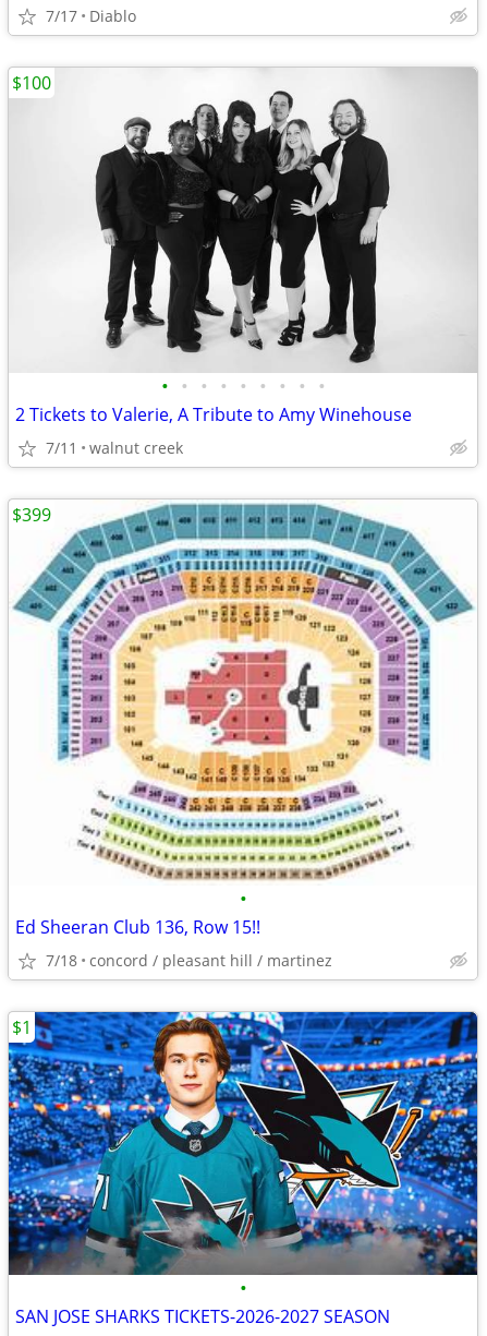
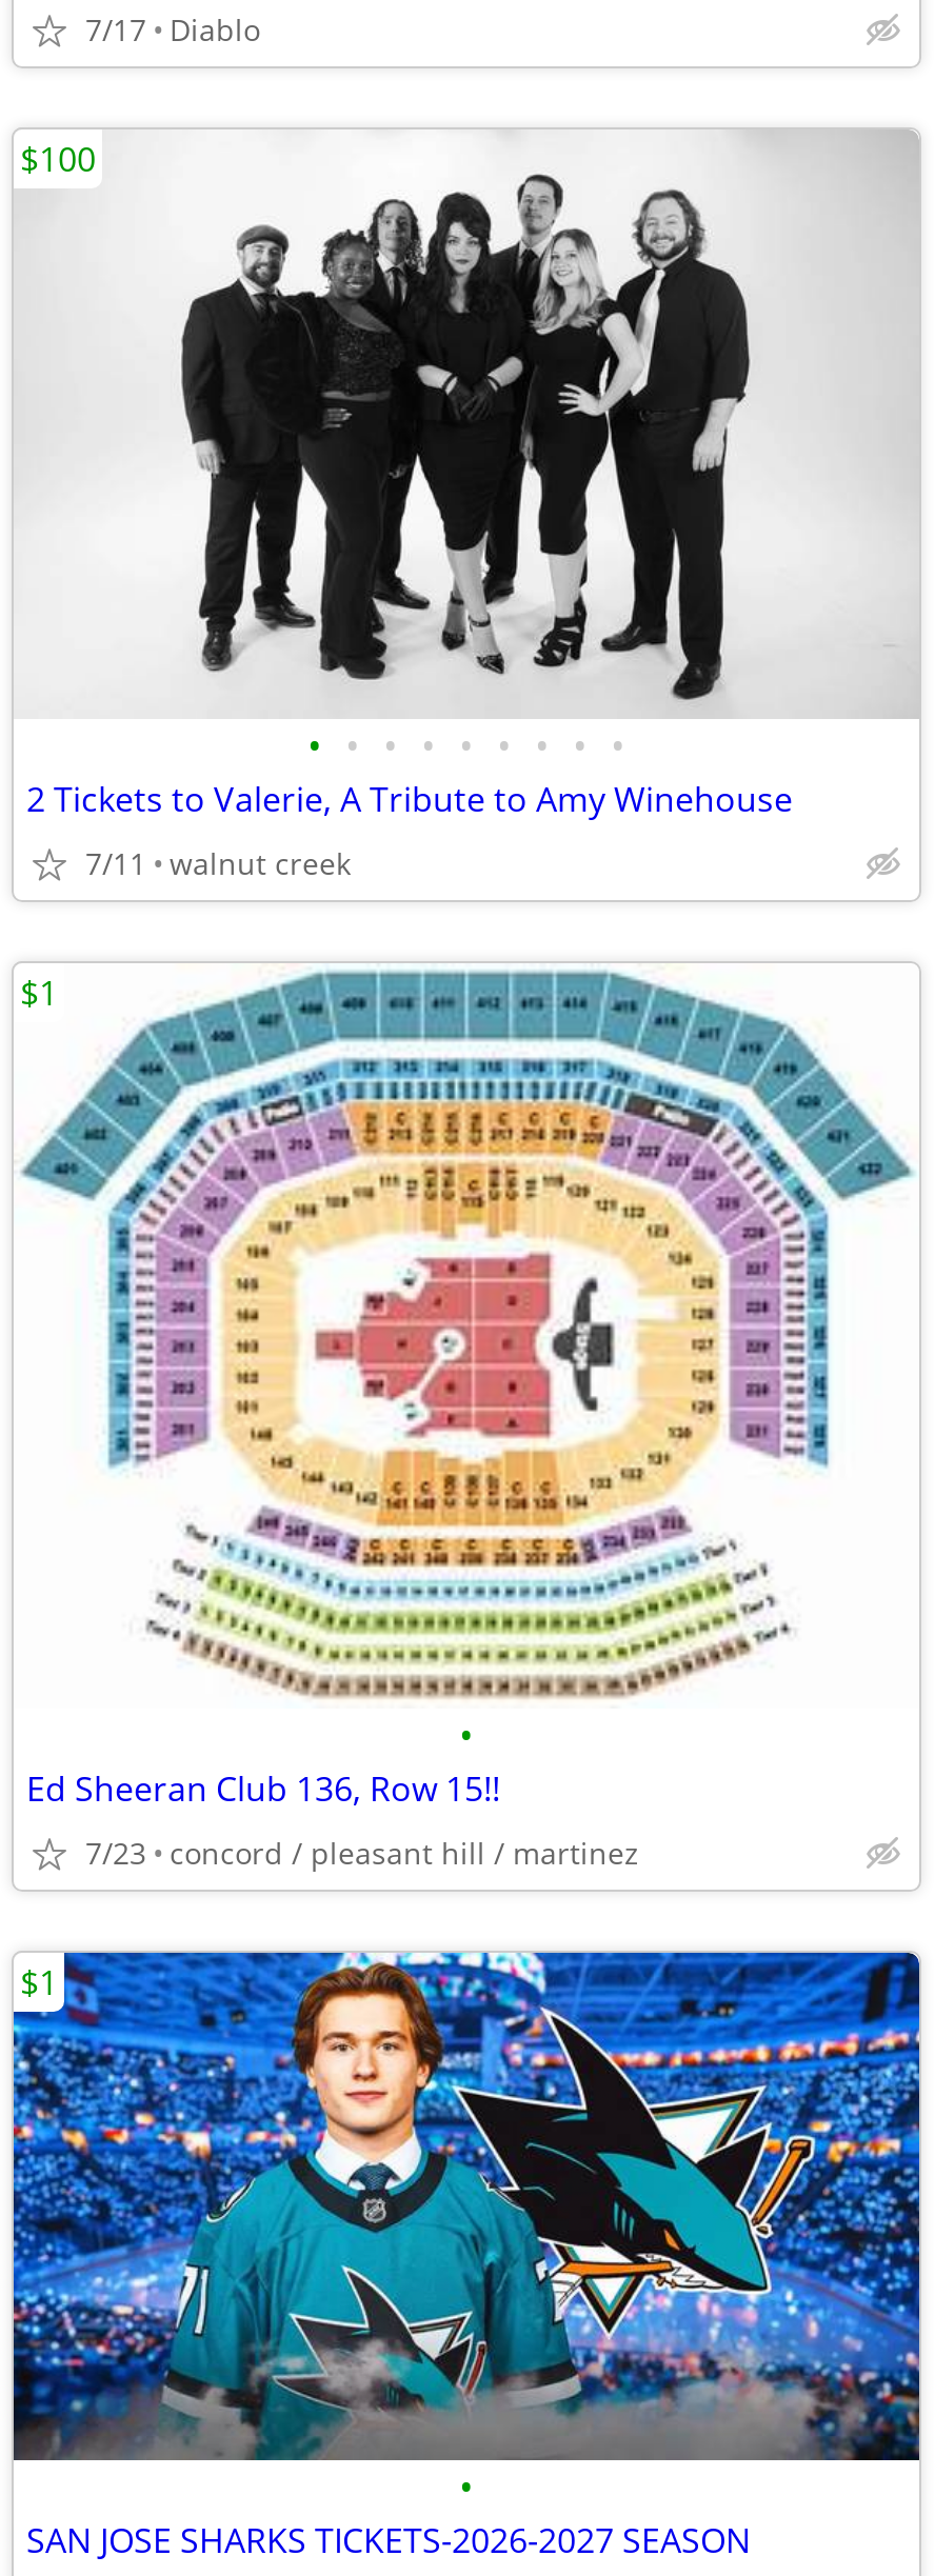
[12,503,51,527] $399 -> [20,970,58,1016] $1
[46,950,332,971] 7/18 concord / pleasant hill / martinez -> [85,1833,639,1873] 7/23 concord / pleasant hill / martinez

